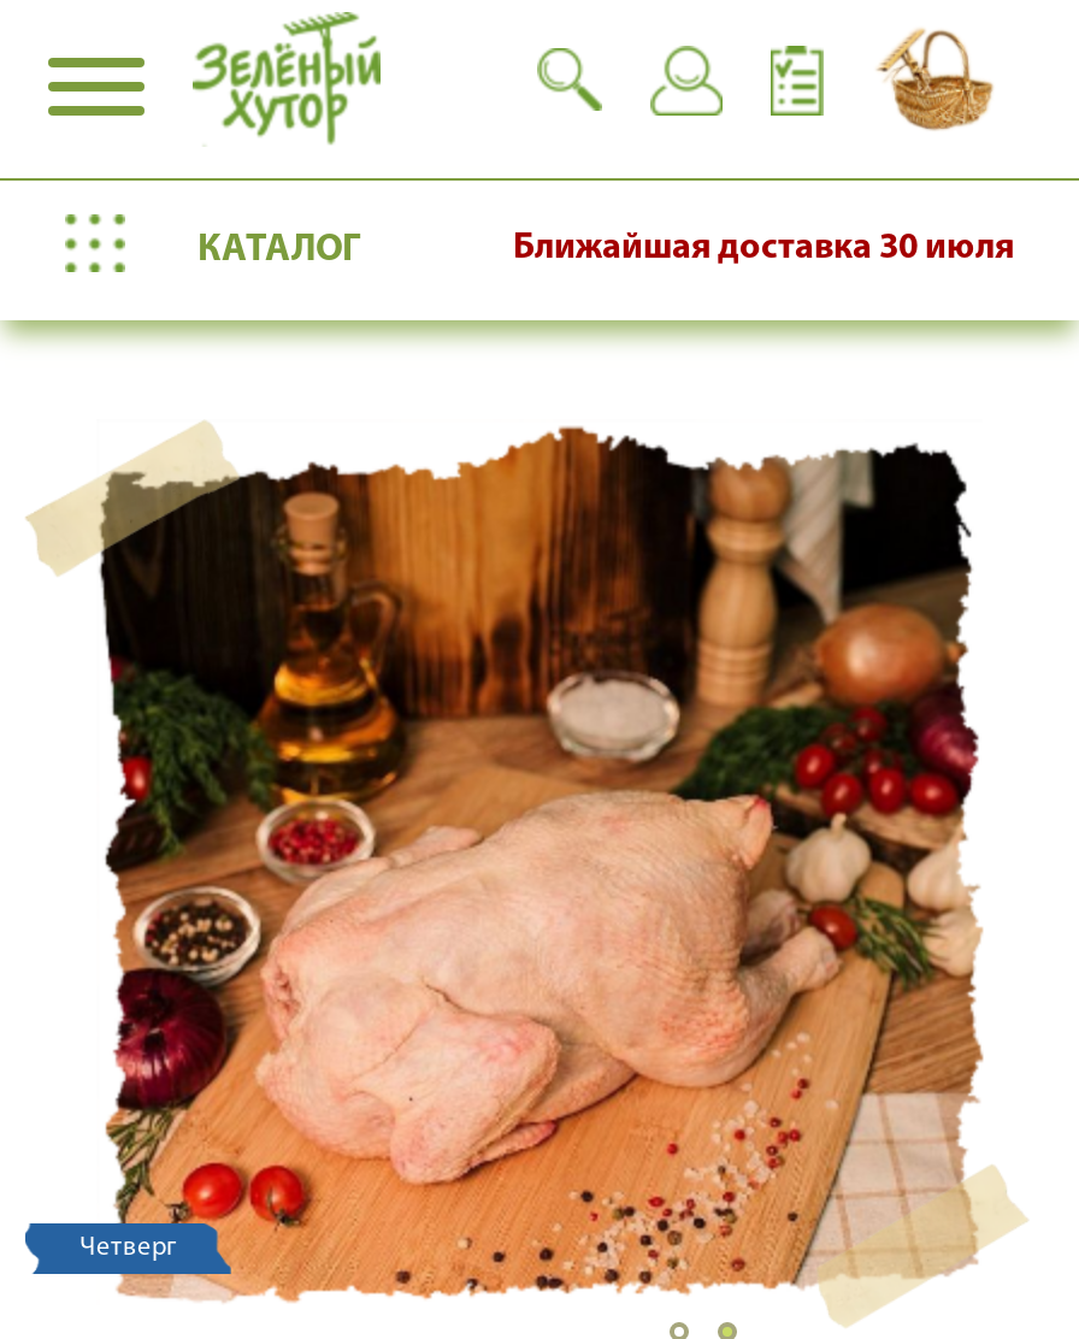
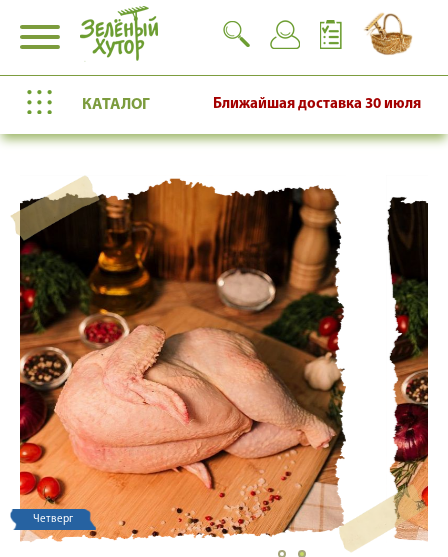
[48,424,1031,1303] [image] -> [19,177,429,542] [image]

